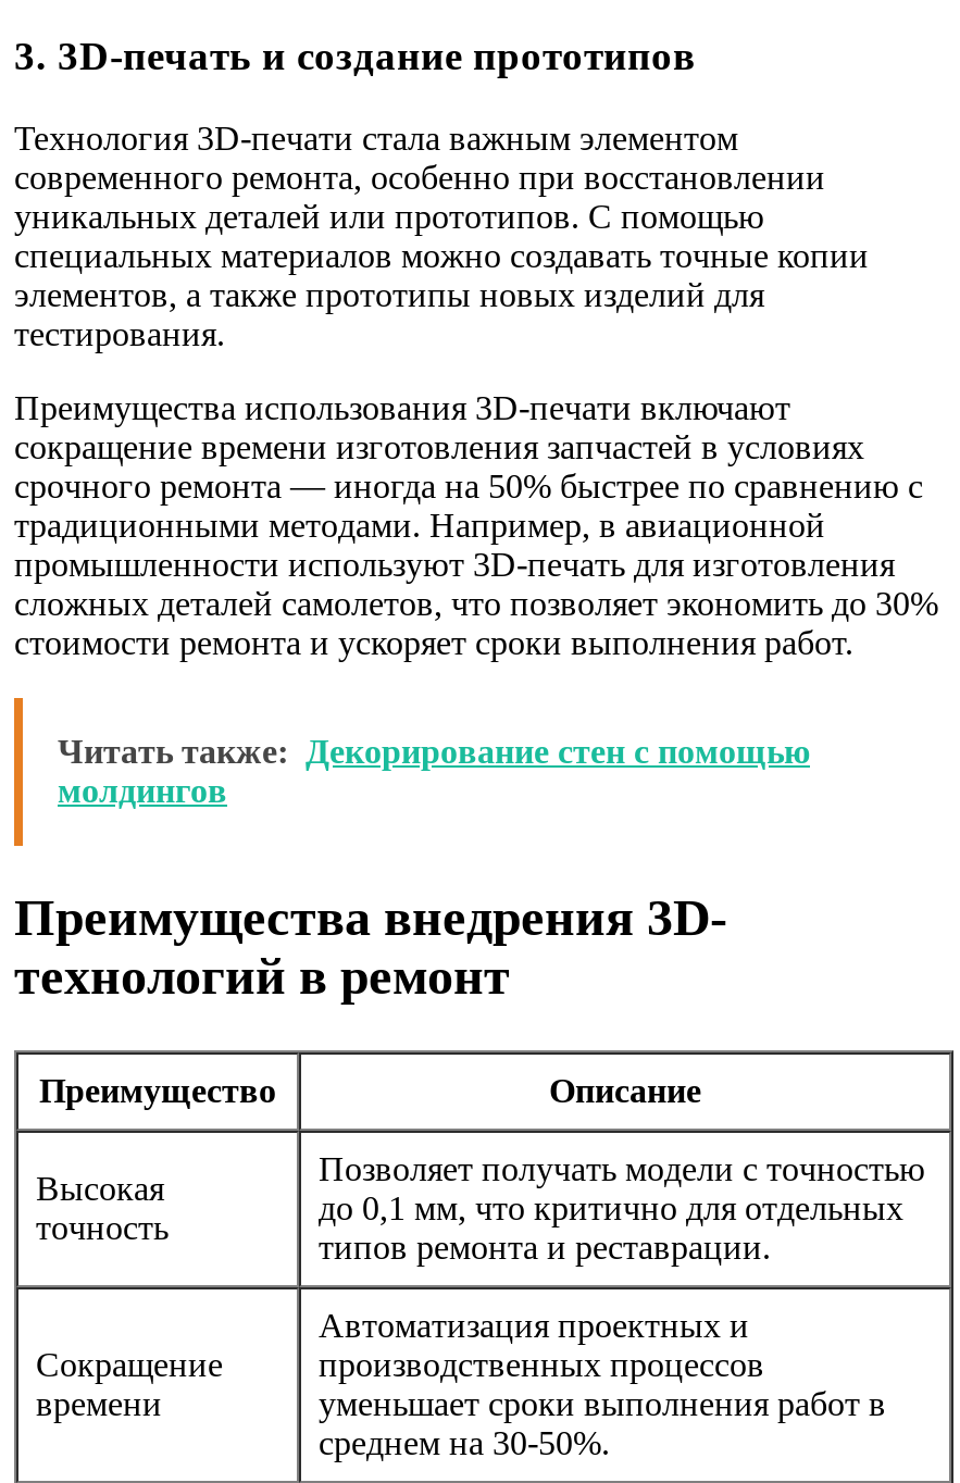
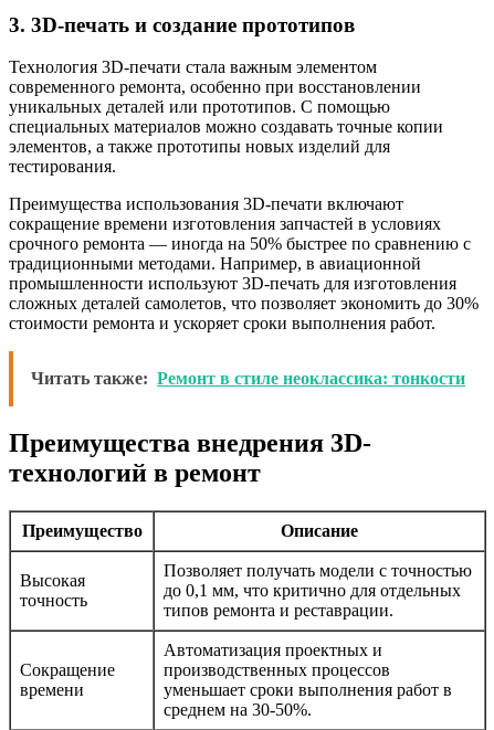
[58,733,810,809] Читать также: Декорирование стен с помощью | молдингов -> [31,369,465,388] Читать также: Ремонт в стиле неоклассика: тонкости

